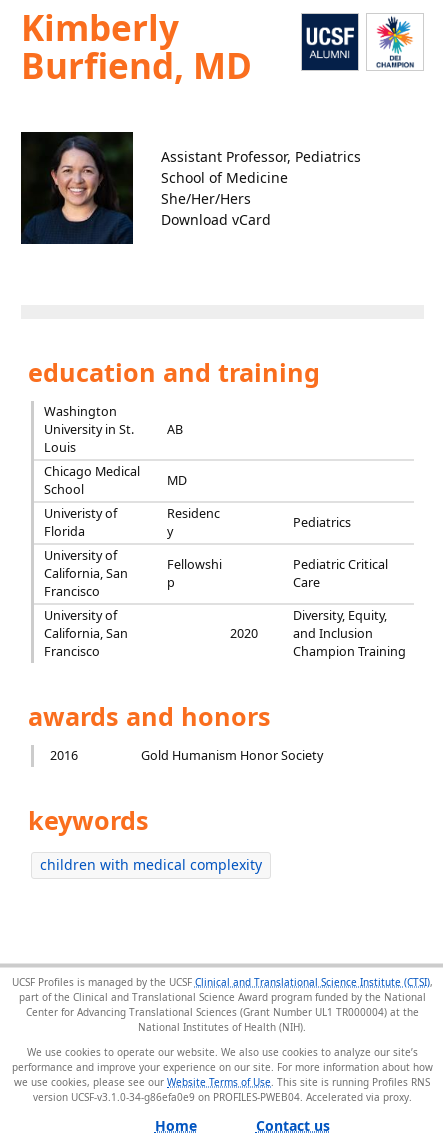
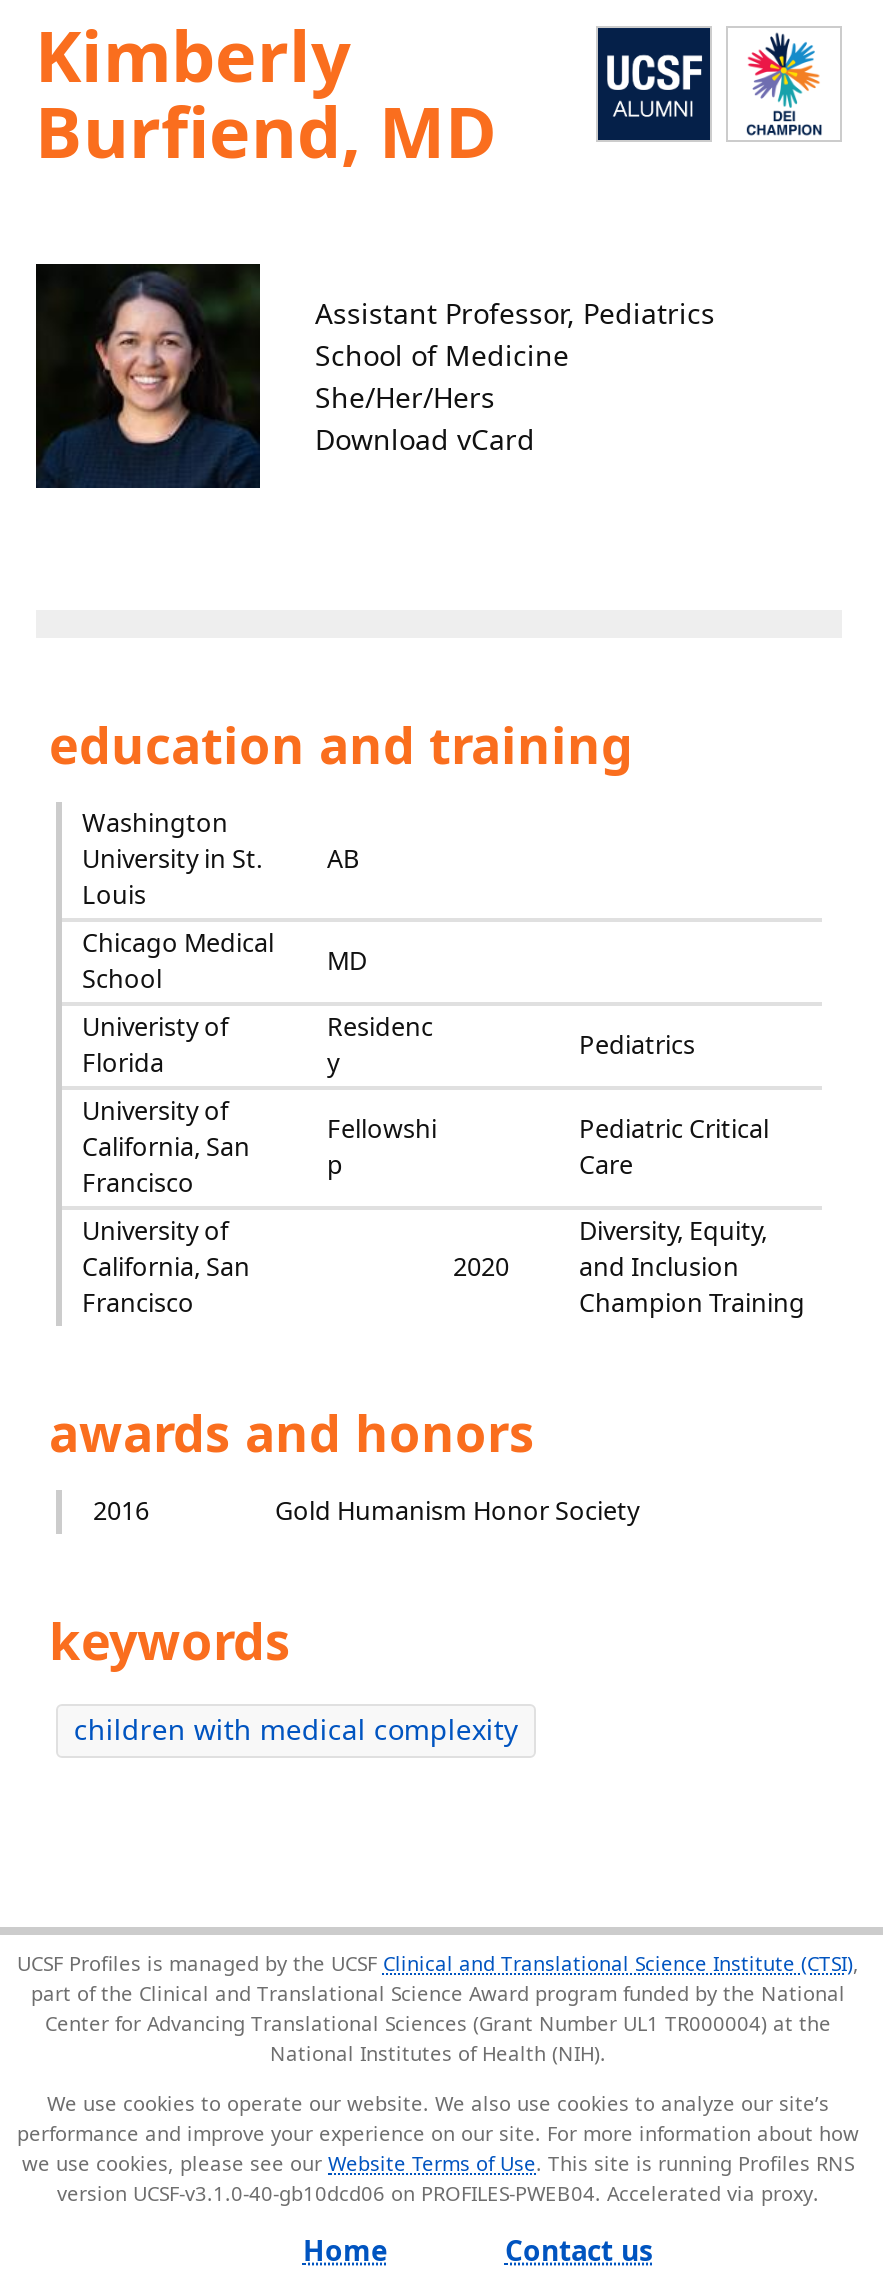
[32,1089,305,1103] version UCSF-v3.1.0-34-g86efa0e9 on PROFILES-PWEB04. -> [57,2178,607,2206] version UCSF-v3.1.0-40-gb10dcd06 on PROFILES-PWEB04.

